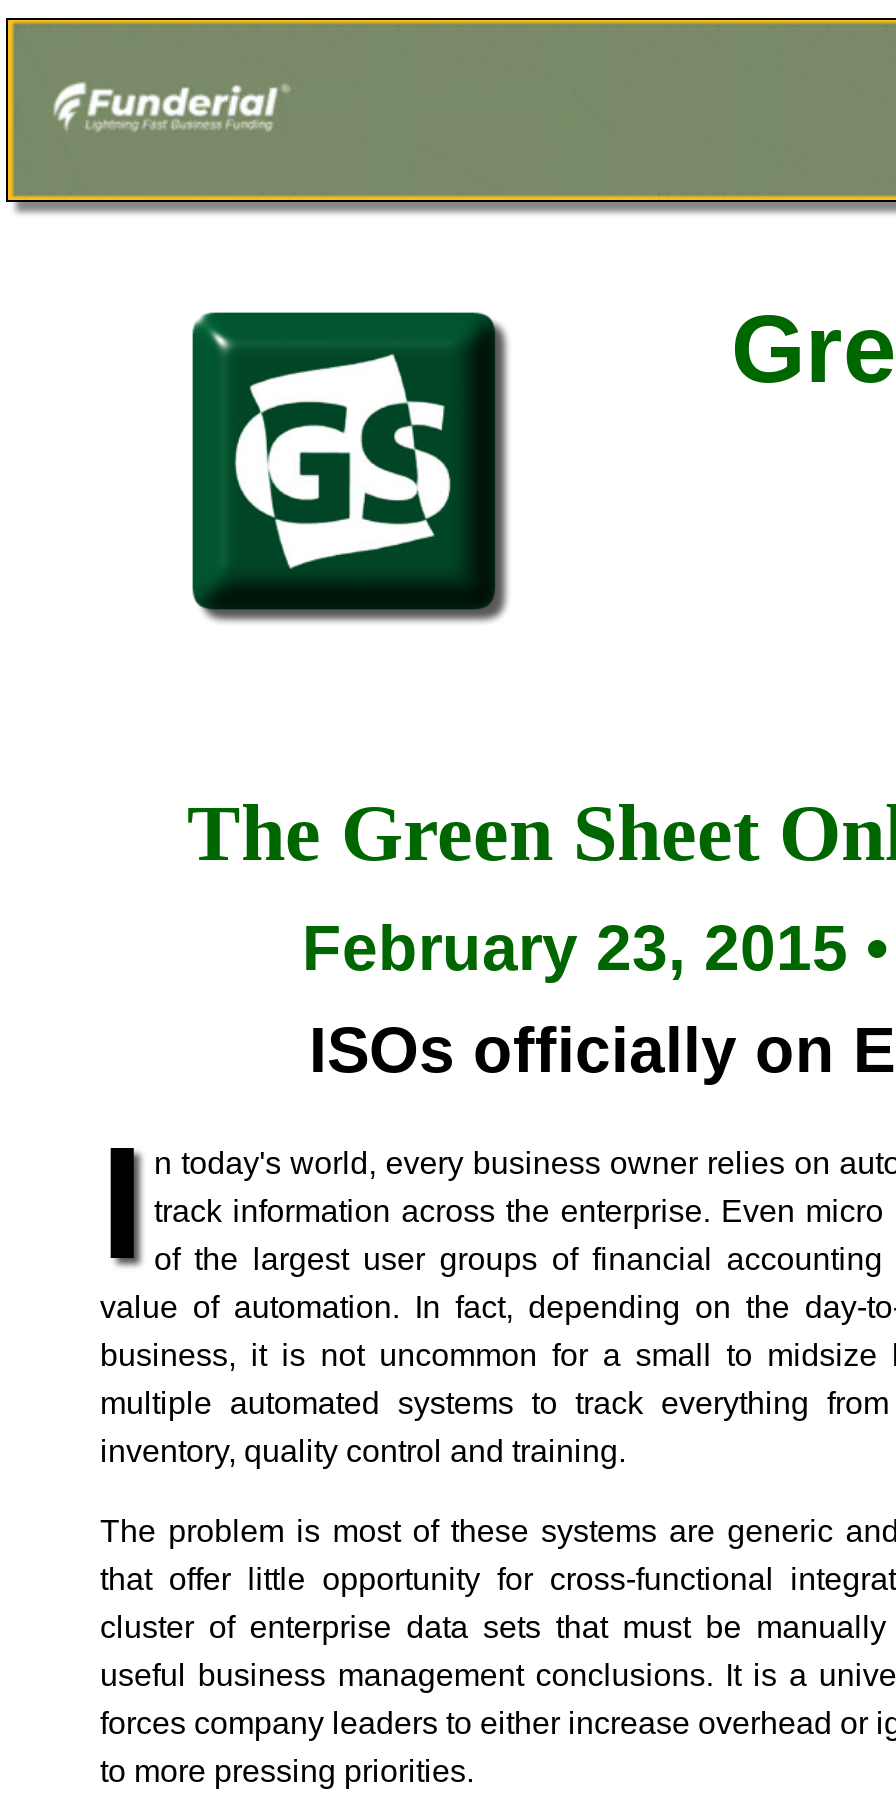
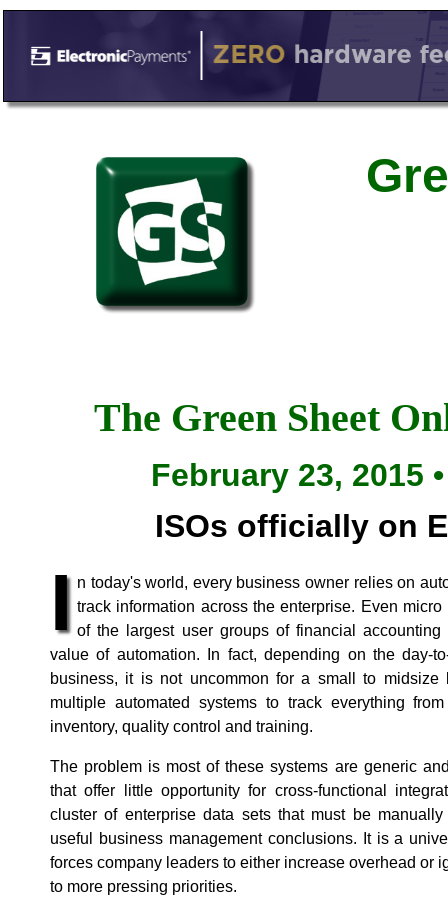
[6,18,890,202] [image] -> [3,10,445,102] [image]

